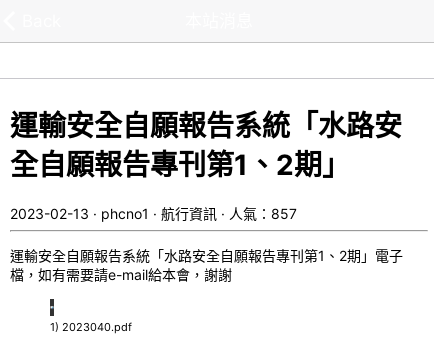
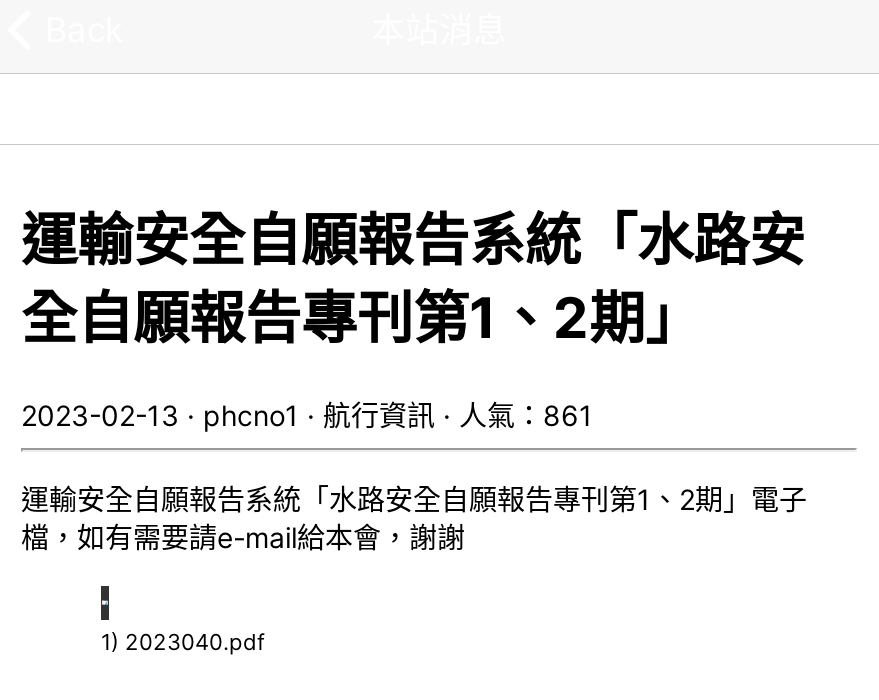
[10,204,297,221] 2023-02-13 · phcno1 · 航行資訊 · 人氣：857 -> [21,397,593,431] 2023-02-13 · phcno1 · 航行資訊 · 人氣：861

